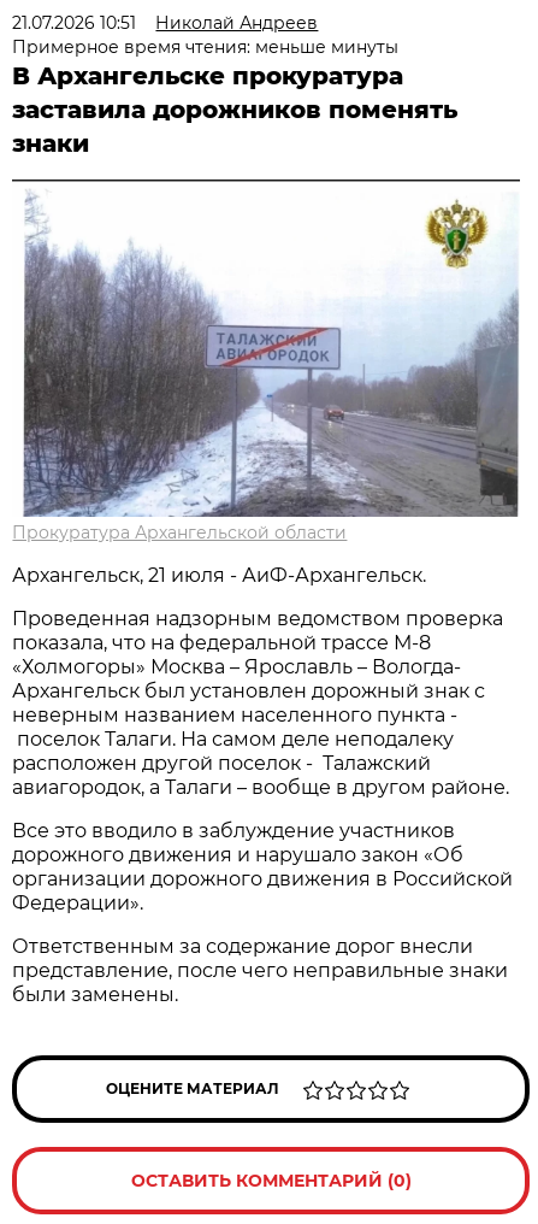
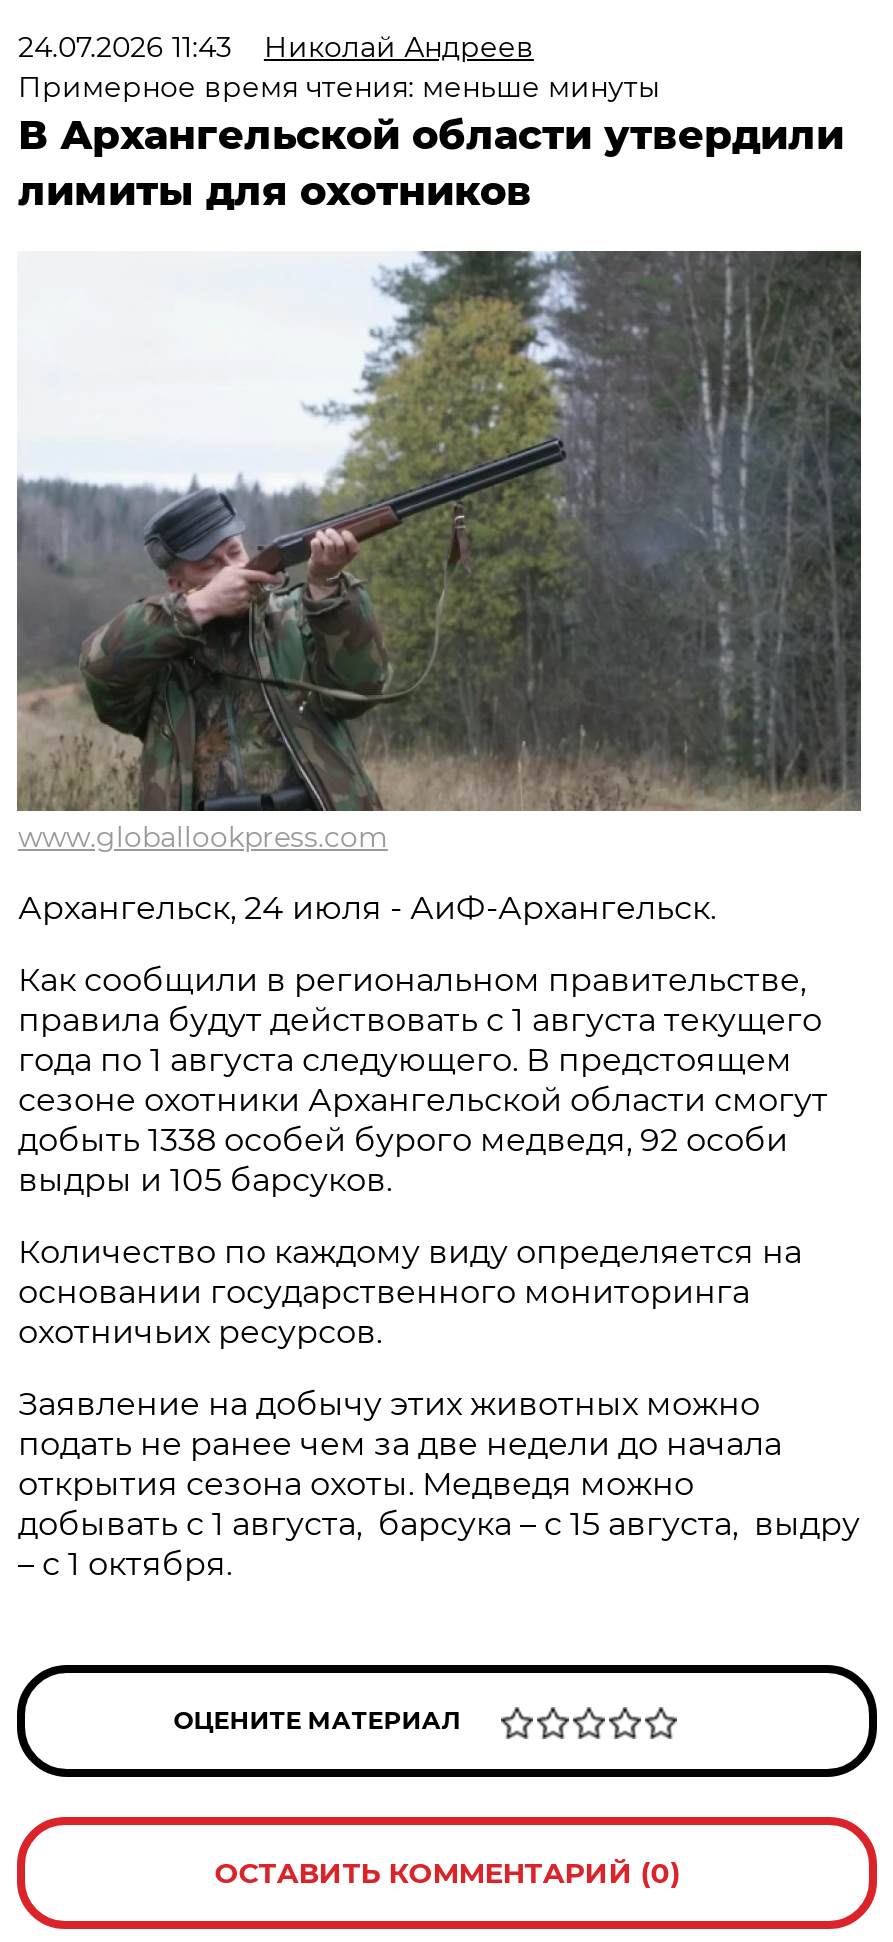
[13,12,318,34] 21.07.2026 10:51 Николай Андреев -> [18,29,534,65] 24.07.2026 11:43 Николай Андреев
[13,61,458,158] В Архангельске прокуратура | заставила дорожников поменять | знаки -> [18,111,844,215] В Архангельской области утвердили | лимиты для охотников
[12,195,520,543] [image] | Прокуратура Архангельской области -> [15,249,863,855] [image] | www.globallookpress.com
[13,564,427,587] Архангельск, 21 июля - АиФ-Архангельск. -> [18,889,716,927] Архангельск, 24 июля - АиФ-Архангельск.
[13,607,510,799] Проведенная надзорным ведомством проверка | показала, что на федеральной трассе М-8 | «Холмогоры» Москва – Ярославль – Вологда- | Архангельск был установлен дорожный знак с | неверным названием населенного пункта - | поселок Талаги. На самом деле неподалеку | расположен другой поселок - Талажский | авиагородок, а Талаги – вообще в другом районе. -> [18,961,828,1199] Как сообщили в региональном правительстве, | правила будут действовать с 1 августа текущего | года по 1 августа следующего. В предстоящем | сезоне охотники Архангельской области смогут | добыть 1338 особей бурого медведя, 92 особи | выдры и 105 барсуков.
[13,819,513,914] Все это вводило в заблуждение участников | дорожного движения и нарушало закон «Об | организации дорожного движения в Российской | Федерации». -> [18,1233,802,1351] Количество по каждому виду определяется на | основании государственного мониторинга | охотничьих ресурсов.
[13,935,508,1006] Ответственным за содержание дорог внесли | представление, после чего неправильные знаки | были заменены. -> [18,1385,860,1583] Заявление на добычу этих животных можно | подать не ранее чем за две недели до начала | открытия сезона охоты. Медведя можно | добывать с 1 августа, барсука – с 15 августа, выдру | – с 1 октября.

